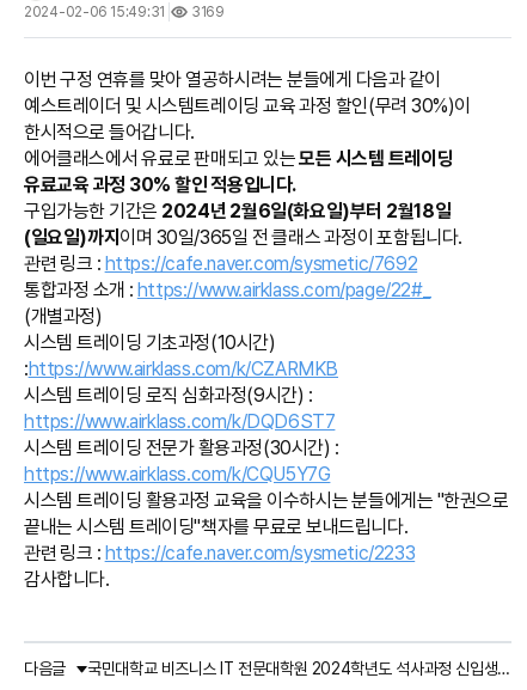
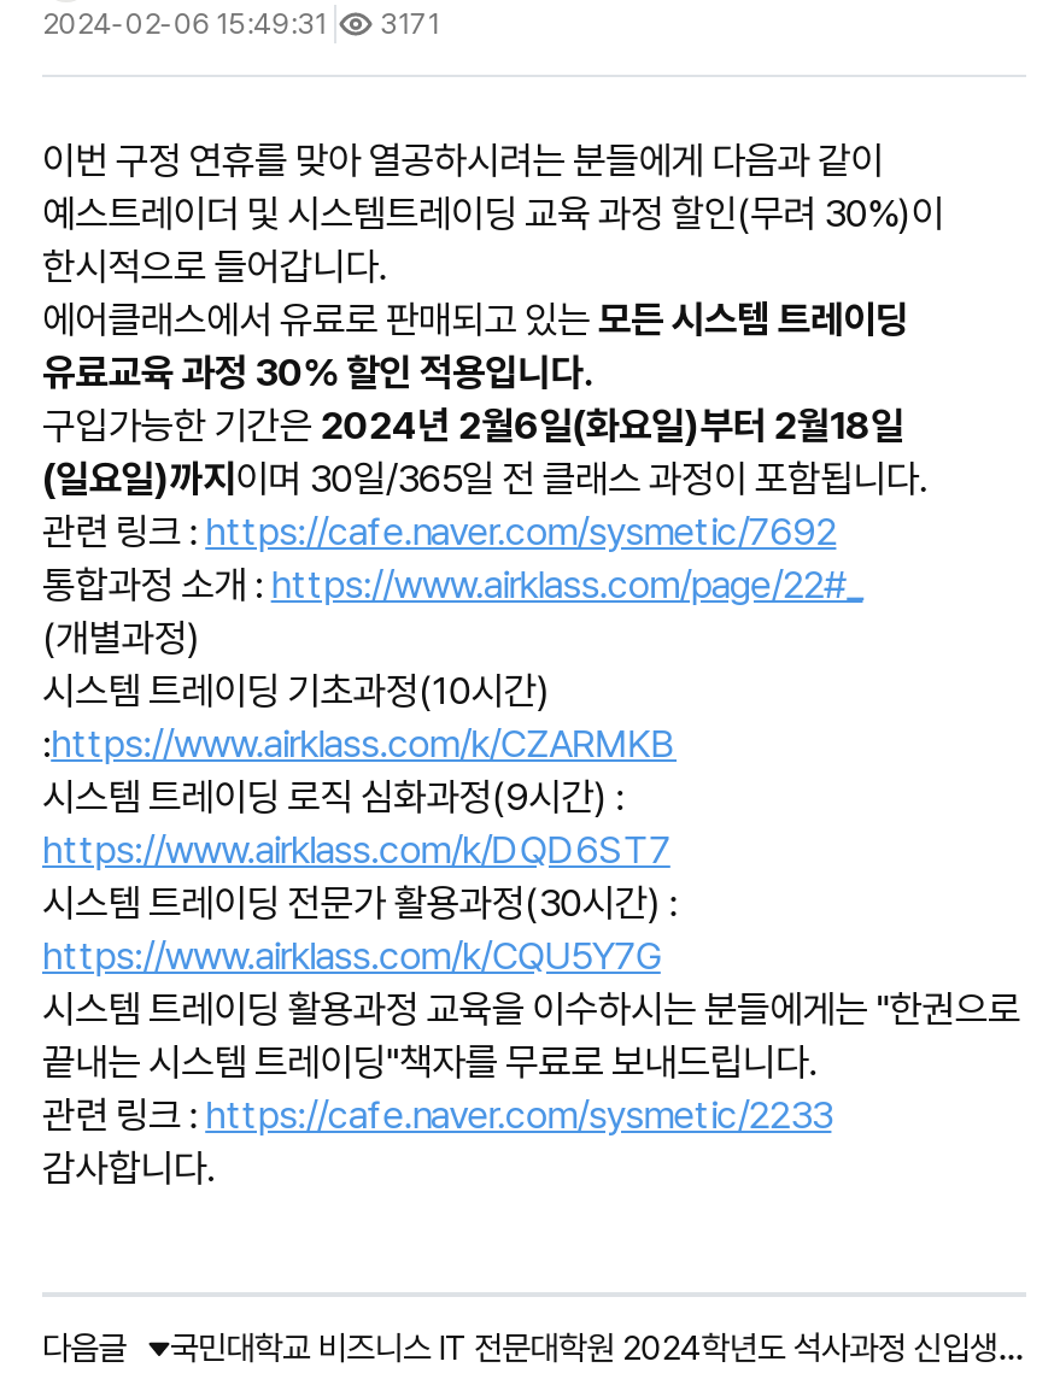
[24,4,224,20] 2024-02-06 15:49:31 3169 -> [42,7,440,41] 2024-02-06 15:49:31 3171

